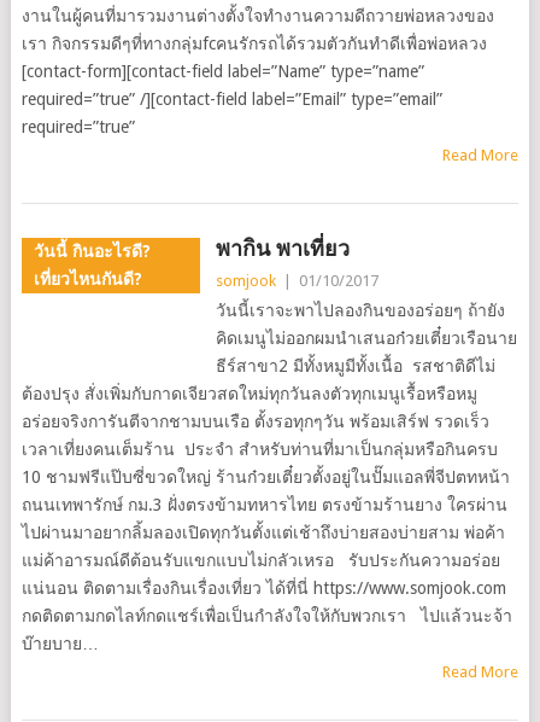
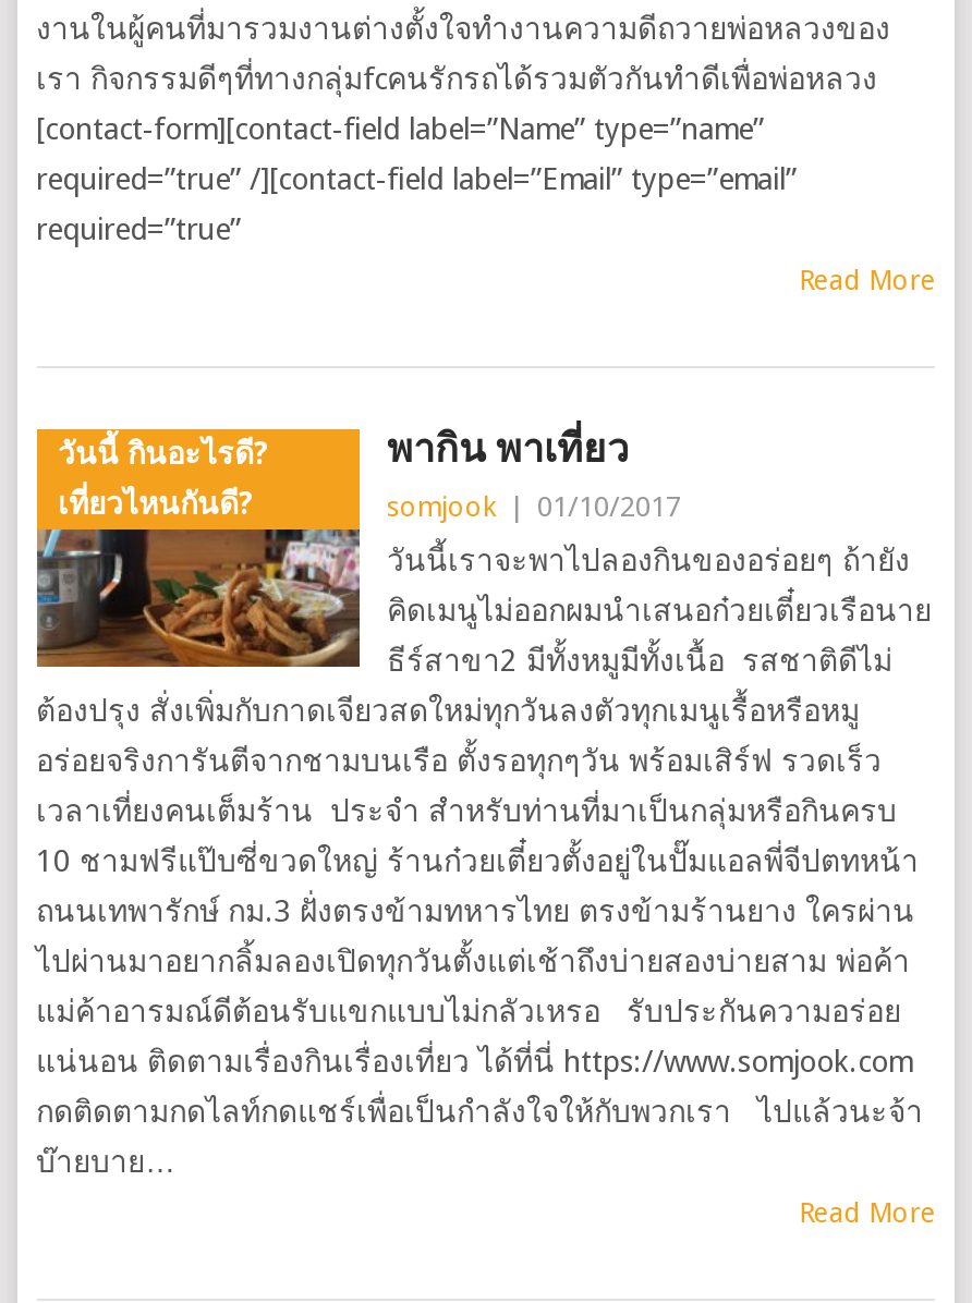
none -> [35,527,362,669] [image]

